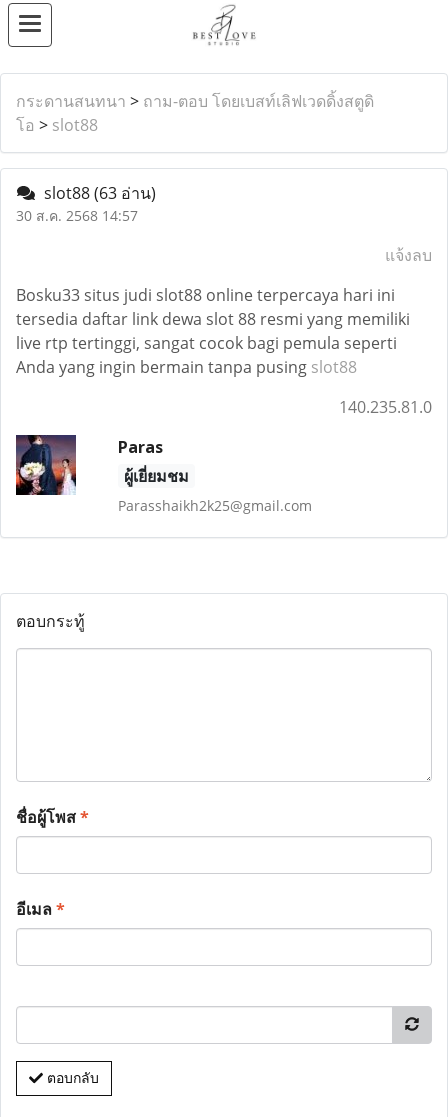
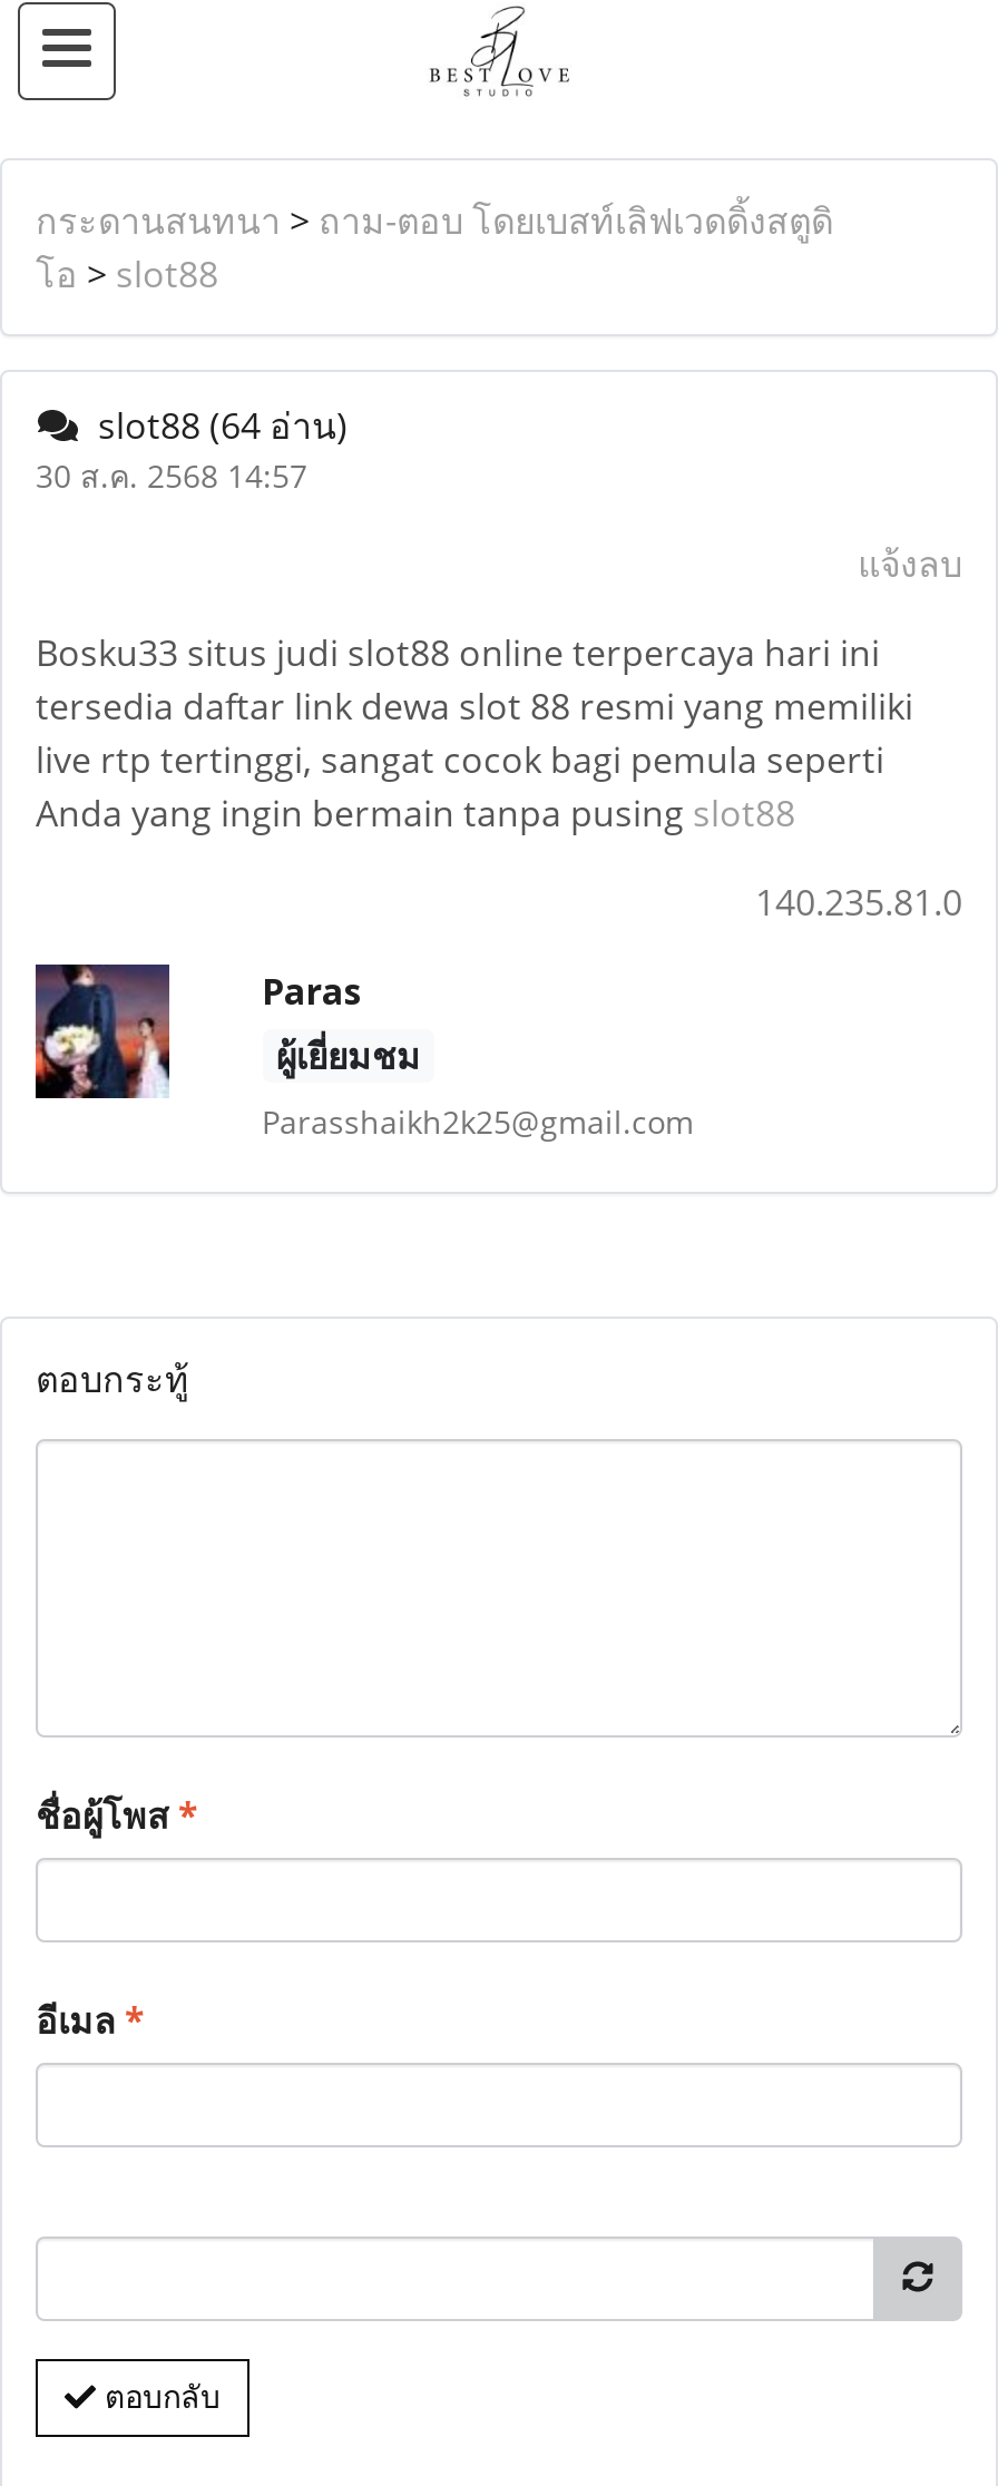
[36,182,156,204] slot88 (63 อ่าน) -> [80,401,348,450] slot88 (64 อ่าน)

